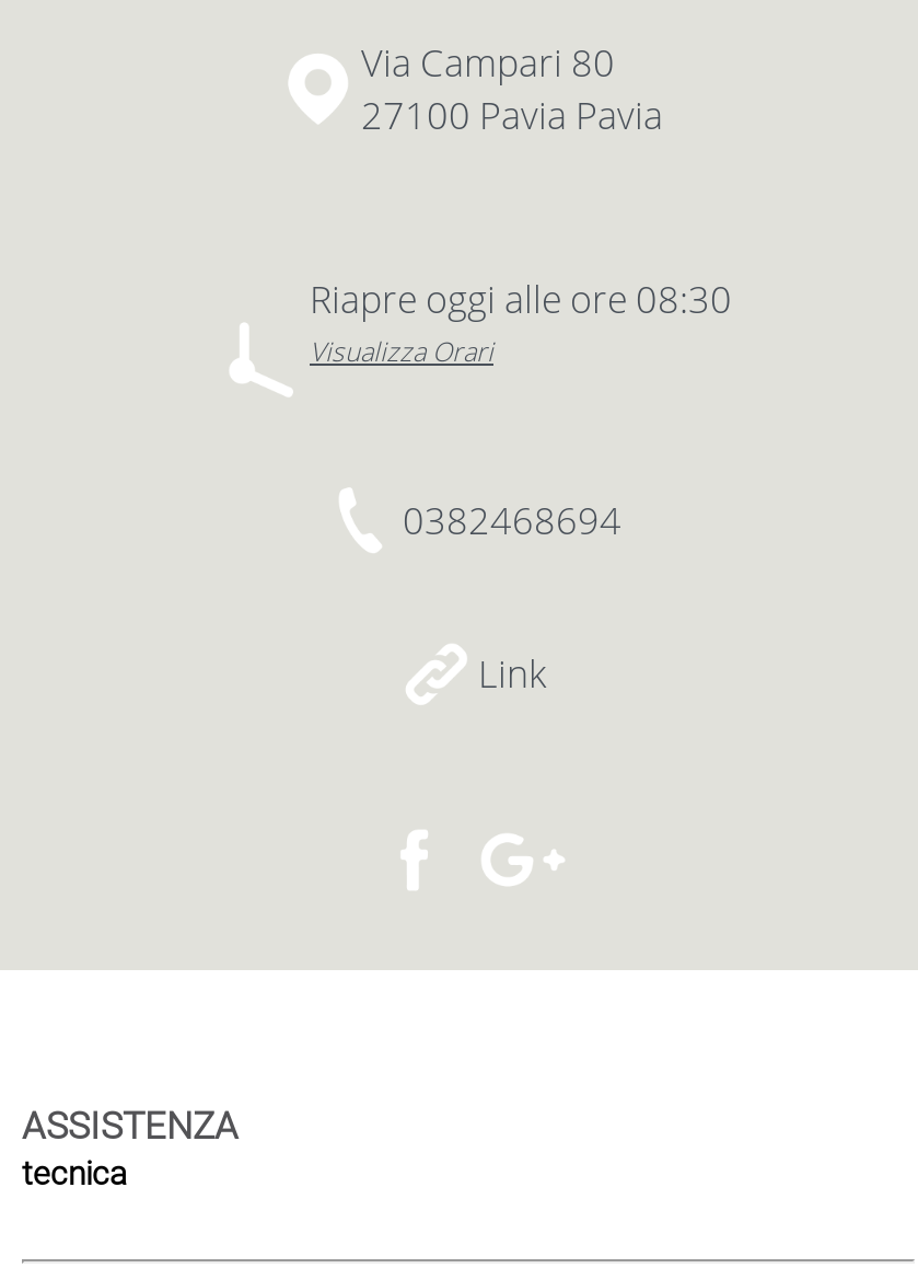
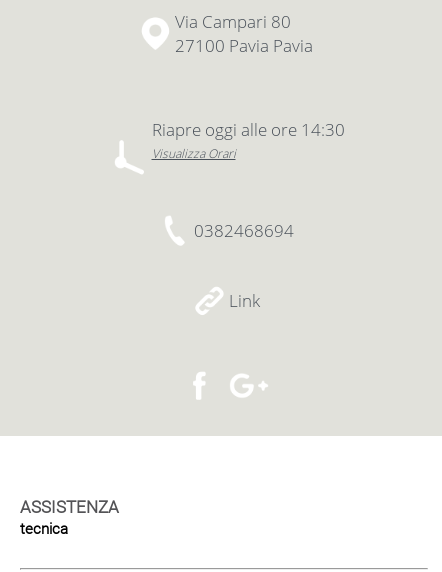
[310,274,732,325] Riapre oggi alle ore 08:30 -> [151,118,344,141] Riapre oggi alle ore 14:30

